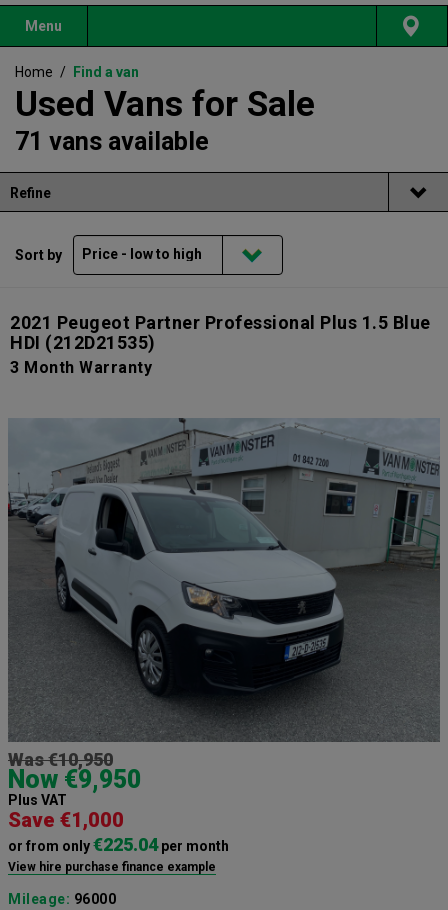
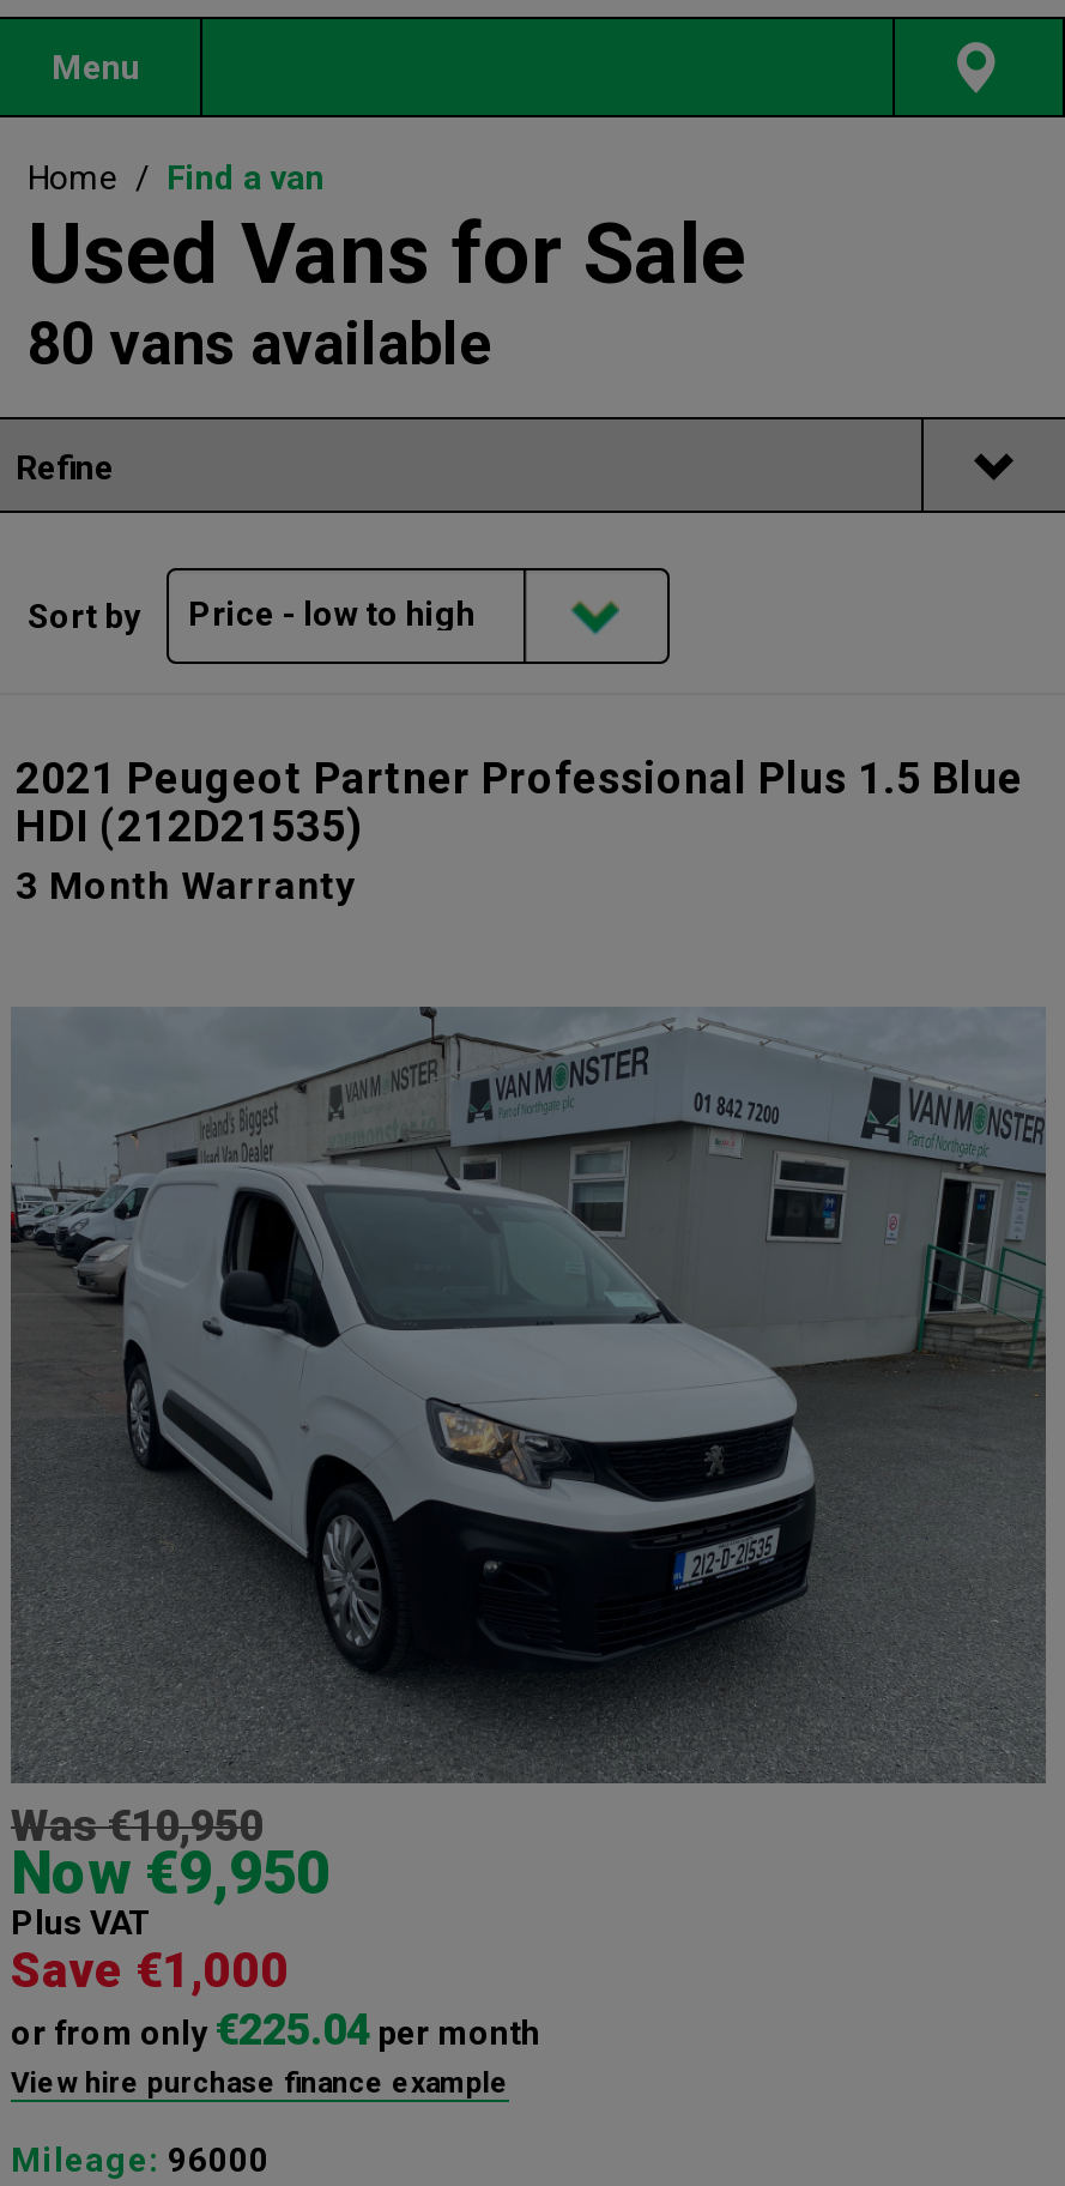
[15,127,209,156] 71 vans available -> [28,309,492,379] 80 vans available

